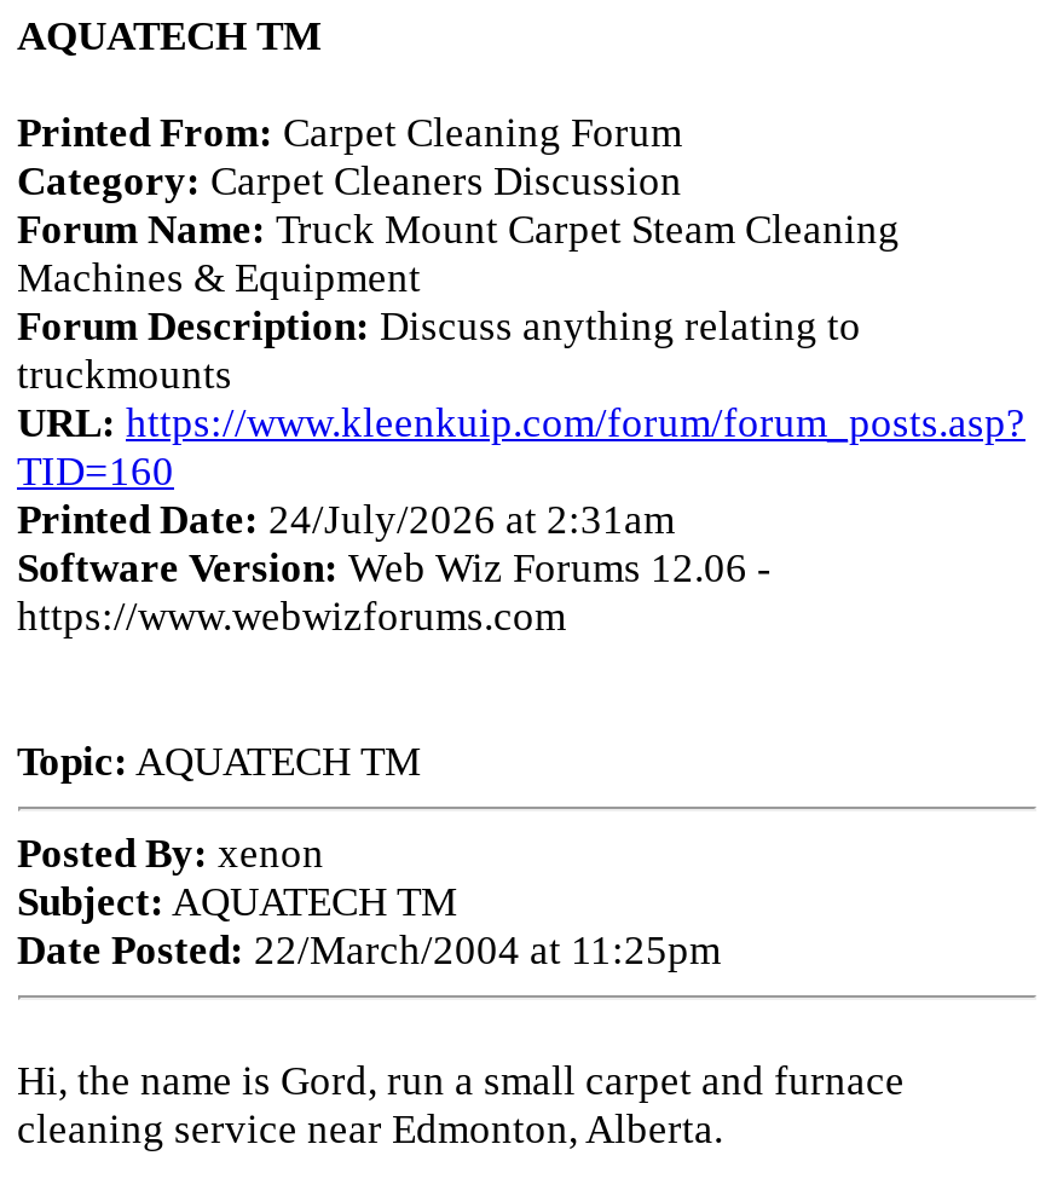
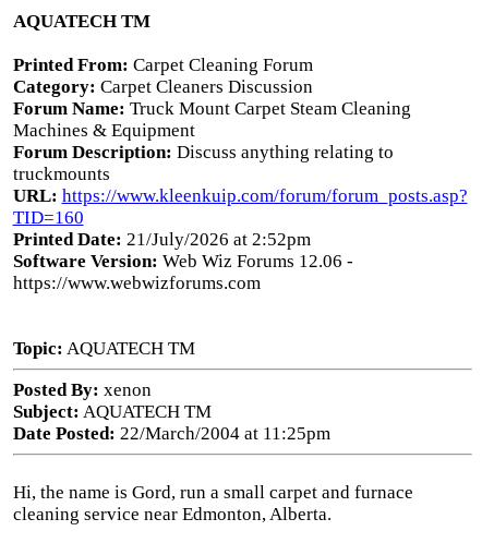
[17,497,675,543] Printed Date: 24/July/2026 at 2:31am -> [13,229,310,250] Printed Date: 21/July/2026 at 2:52pm

